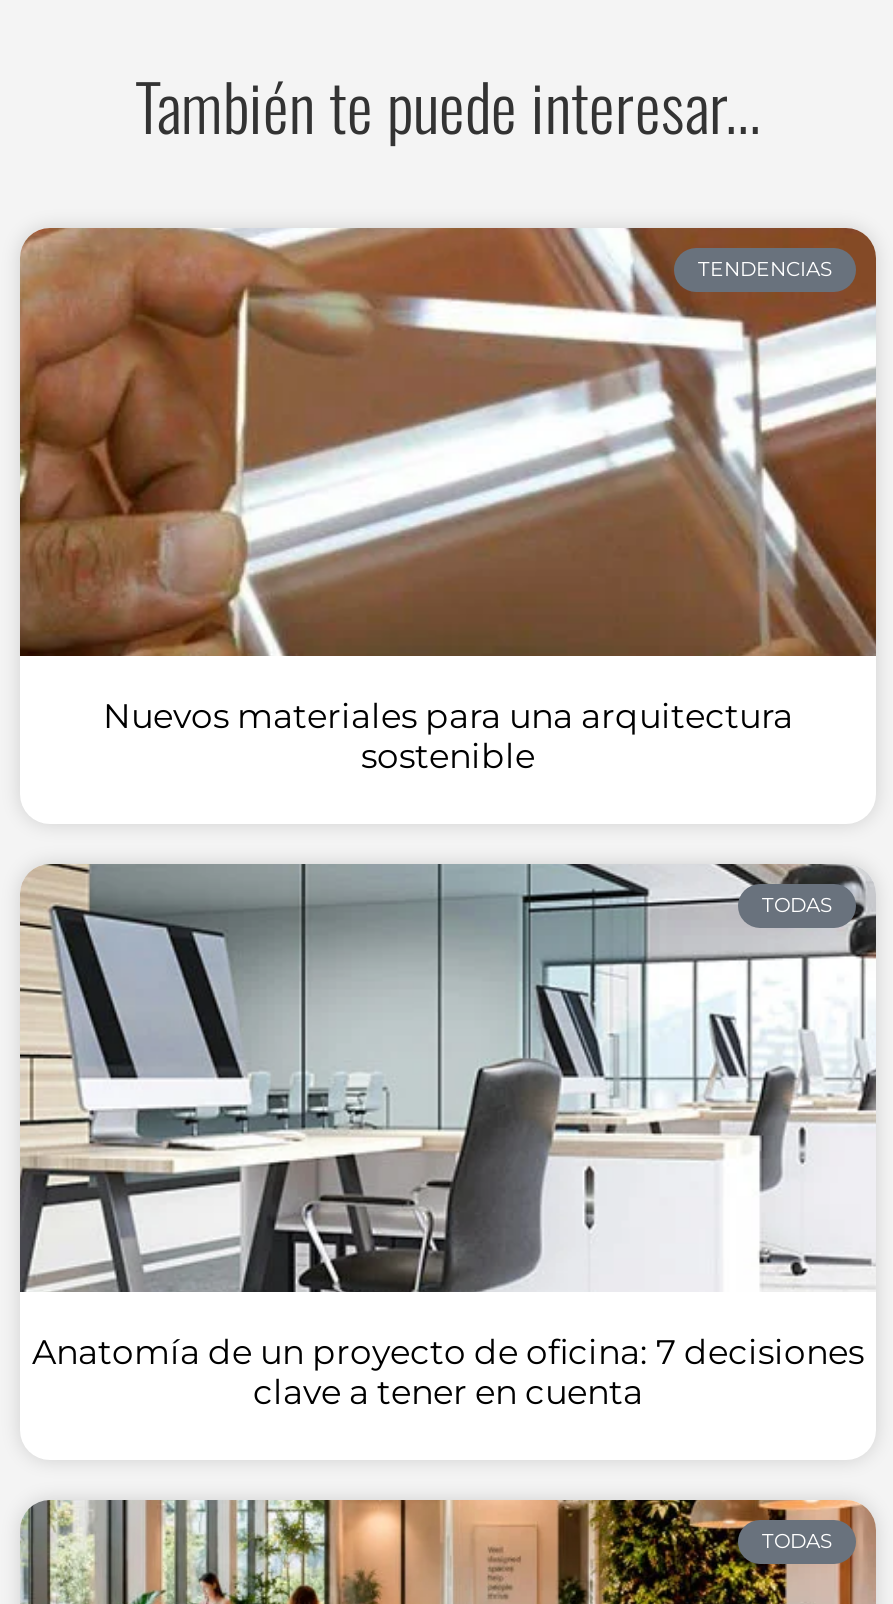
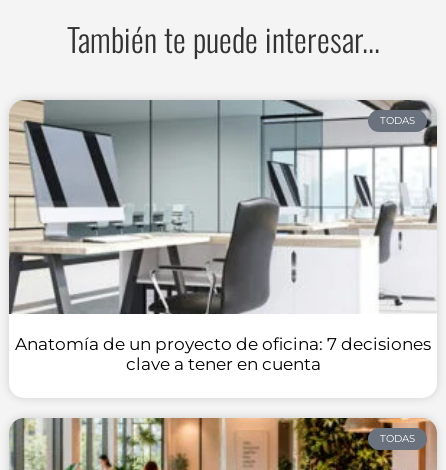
[18,226,878,658] [image] | TENDENCIAS -> none
[103,696,793,776] Nuevos materiales para una arquitectura | sostenible -> none

